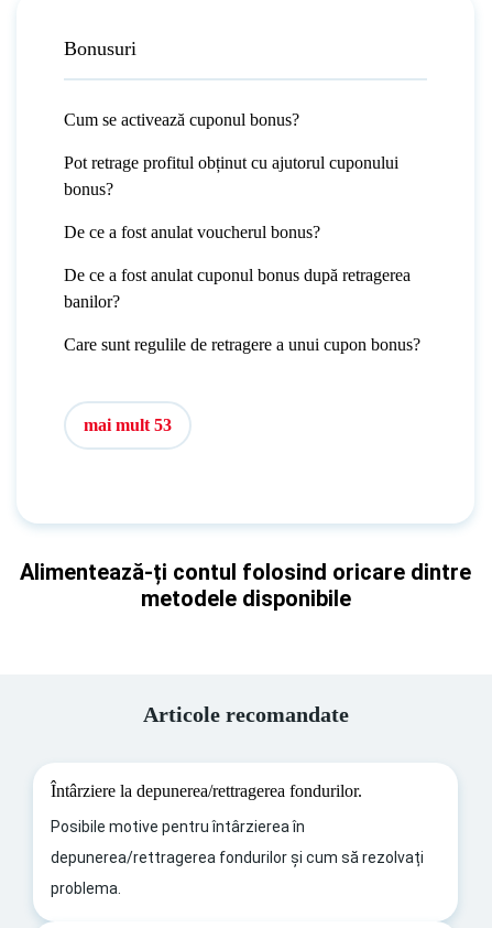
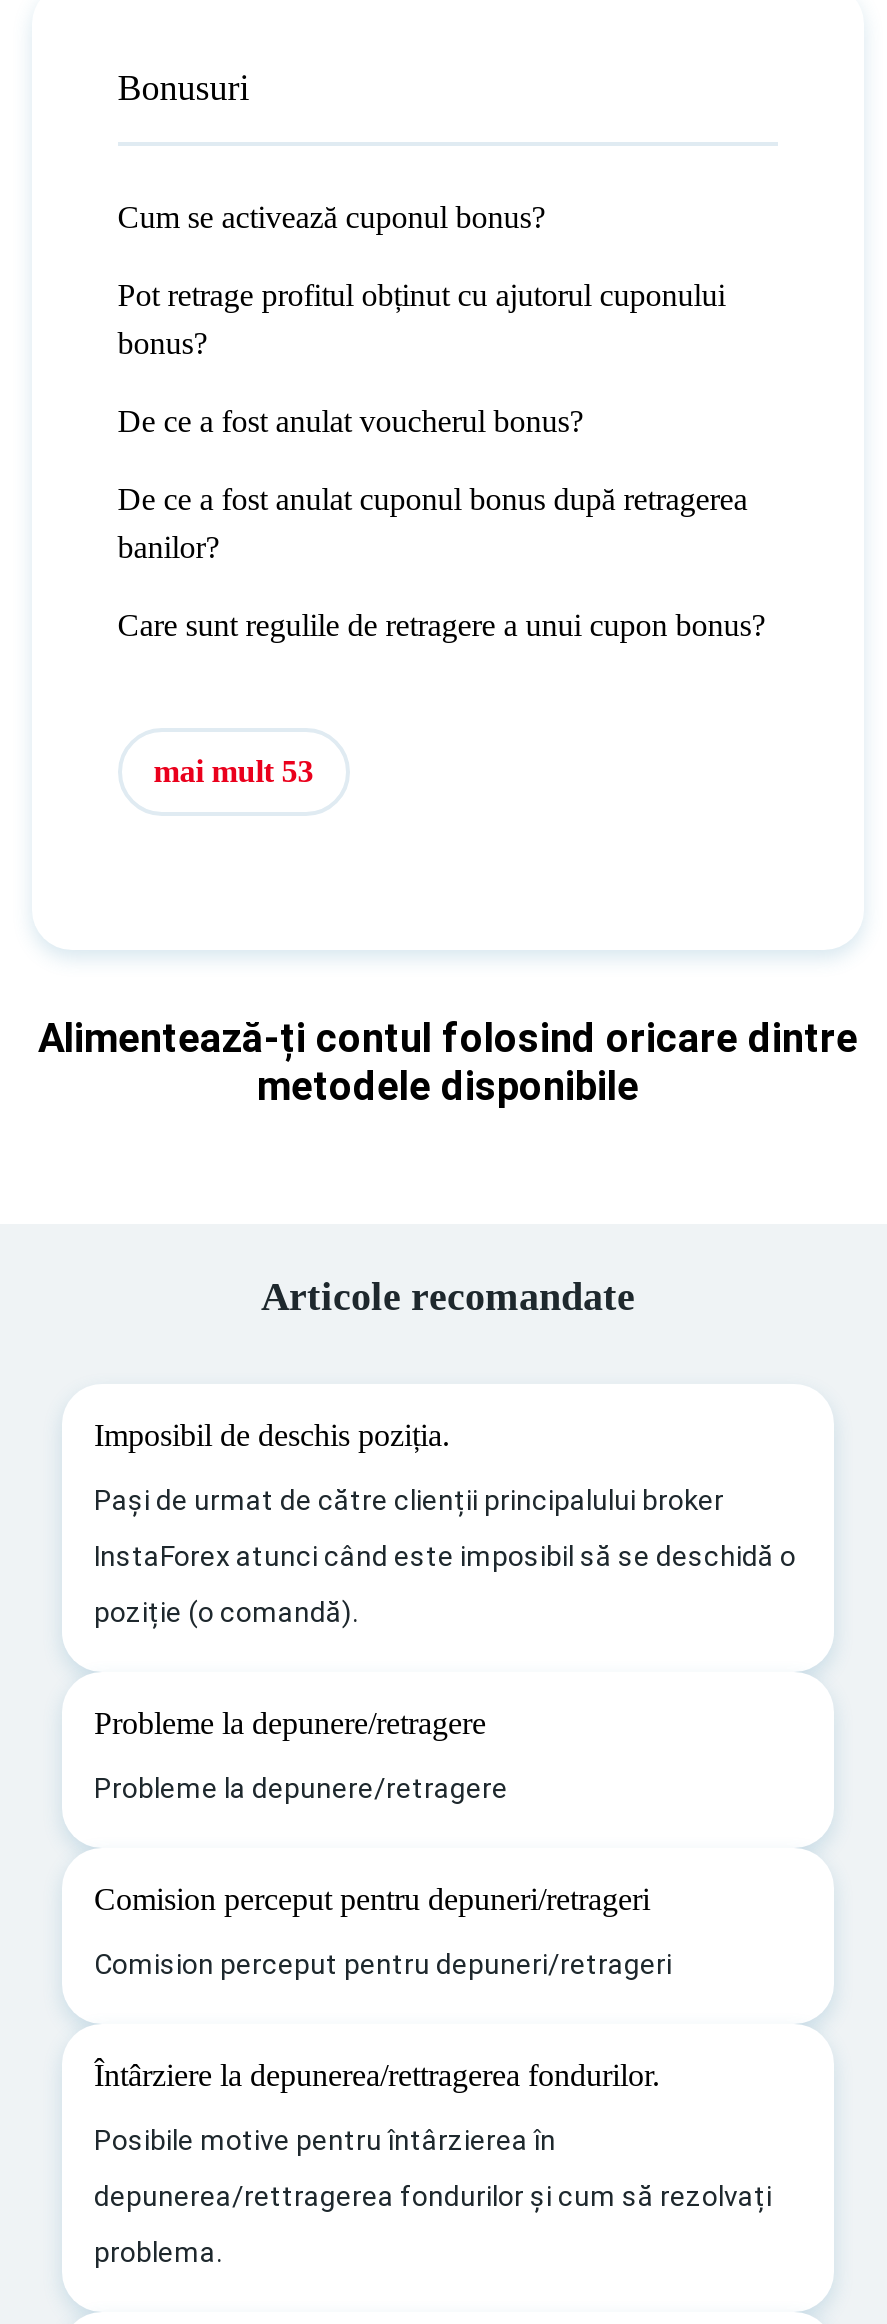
none -> [94,1418,796,1980] Imposibil de deschis poziția. | Pași de urmat de către clienții principalului broker | InstaForex atunci când este imposibil să se deschidă o | poziție (o comandă). | Probleme la depunere/retragere | Probleme la depunere/retragere | Comision perceput pentru depuneri/retrageri | Comision perceput pentru depuneri/retrageri

